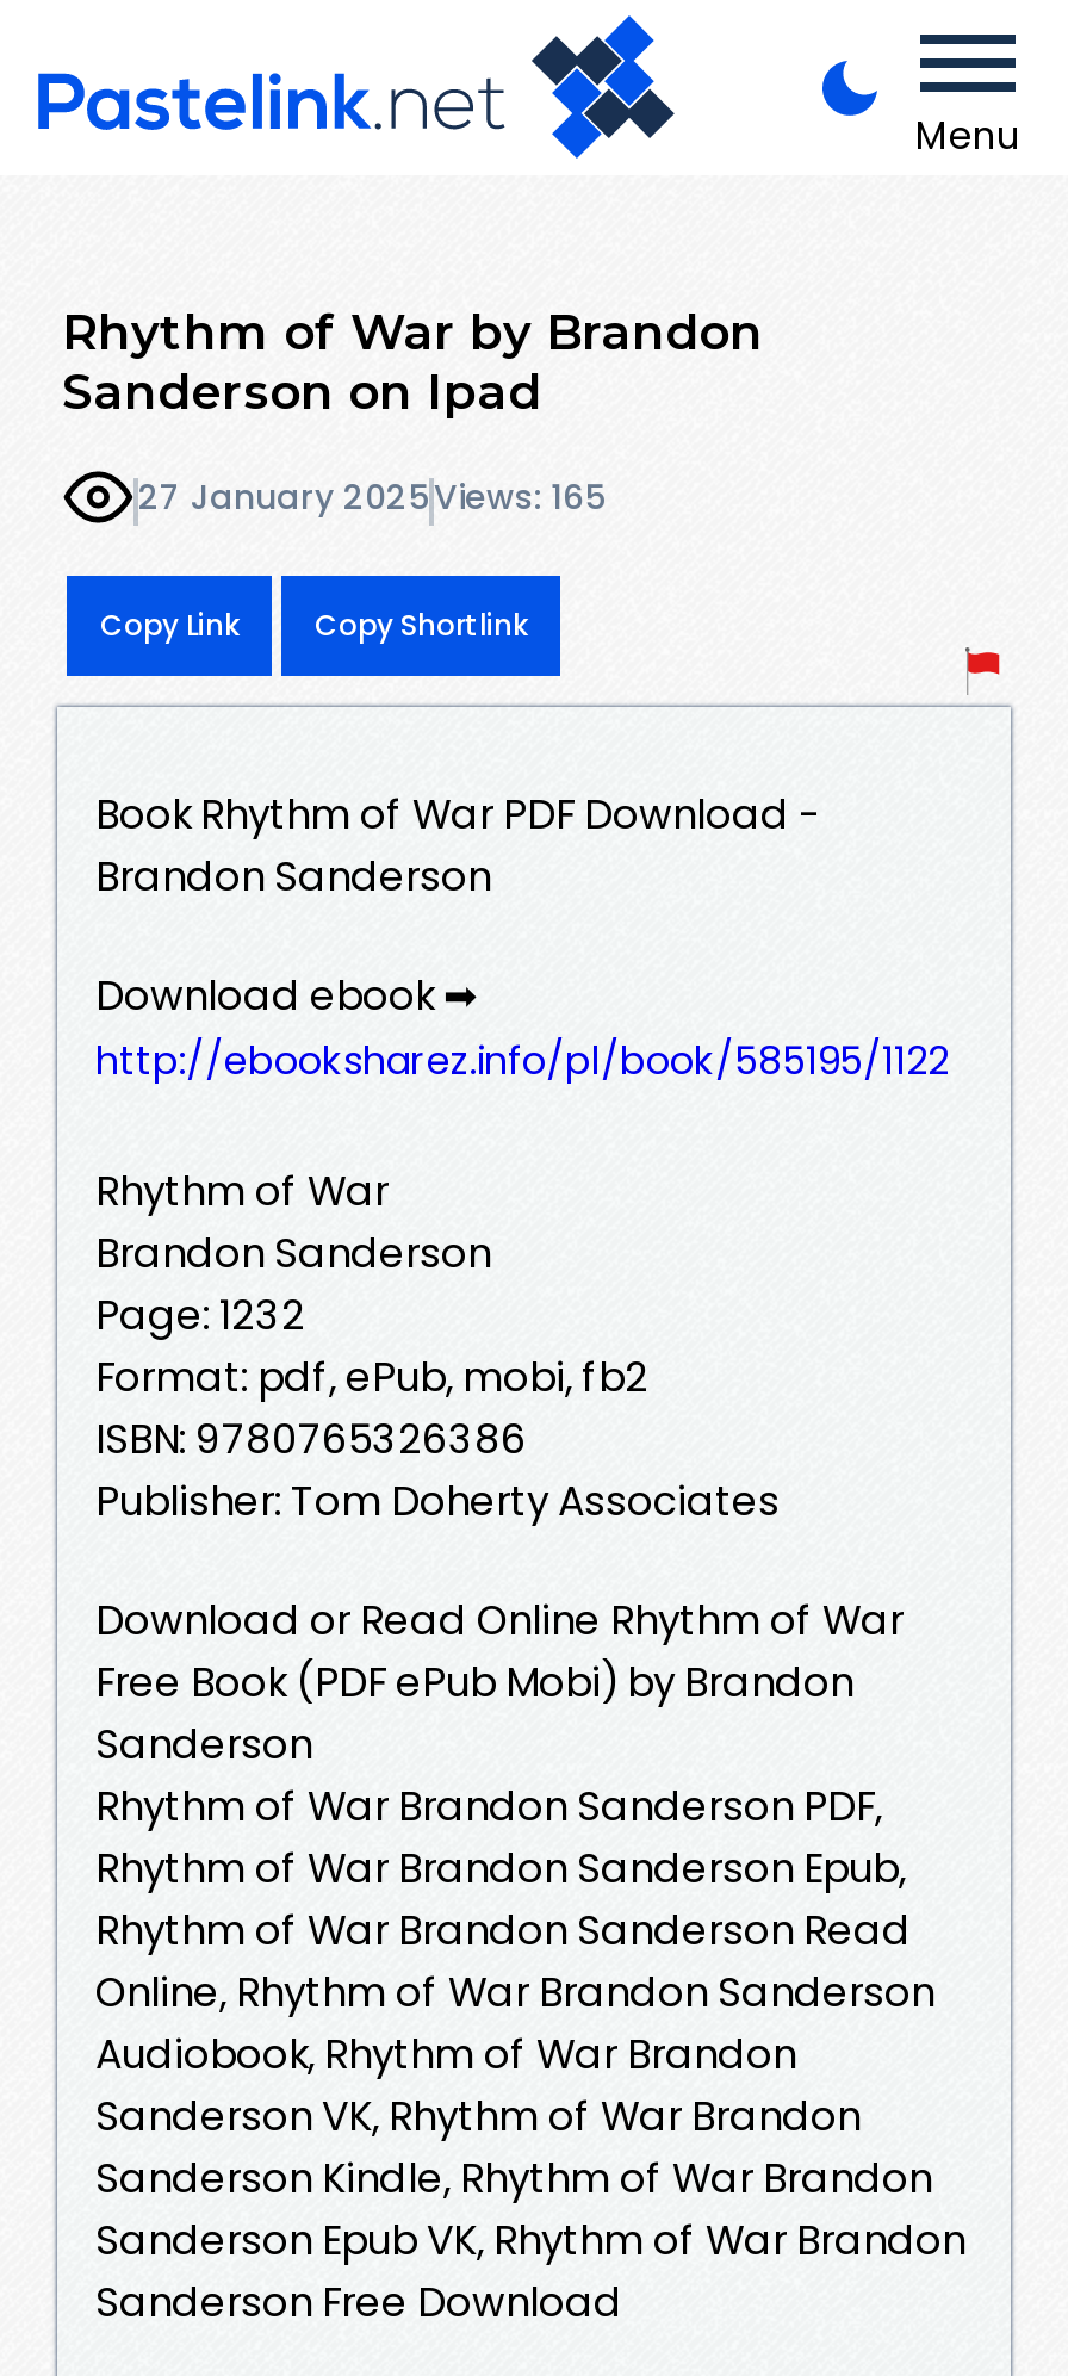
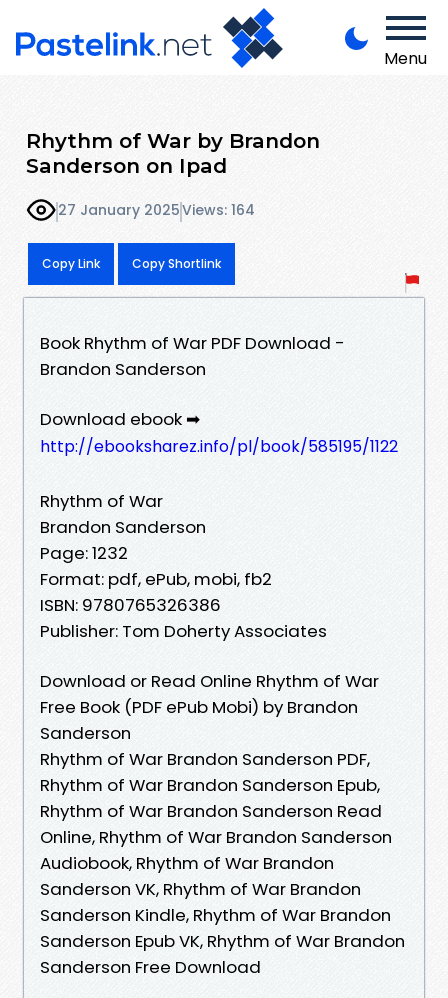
[138,474,606,522] 27 January 2025 Views: 165 -> [58,200,255,220] 27 January 2025 Views: 164

